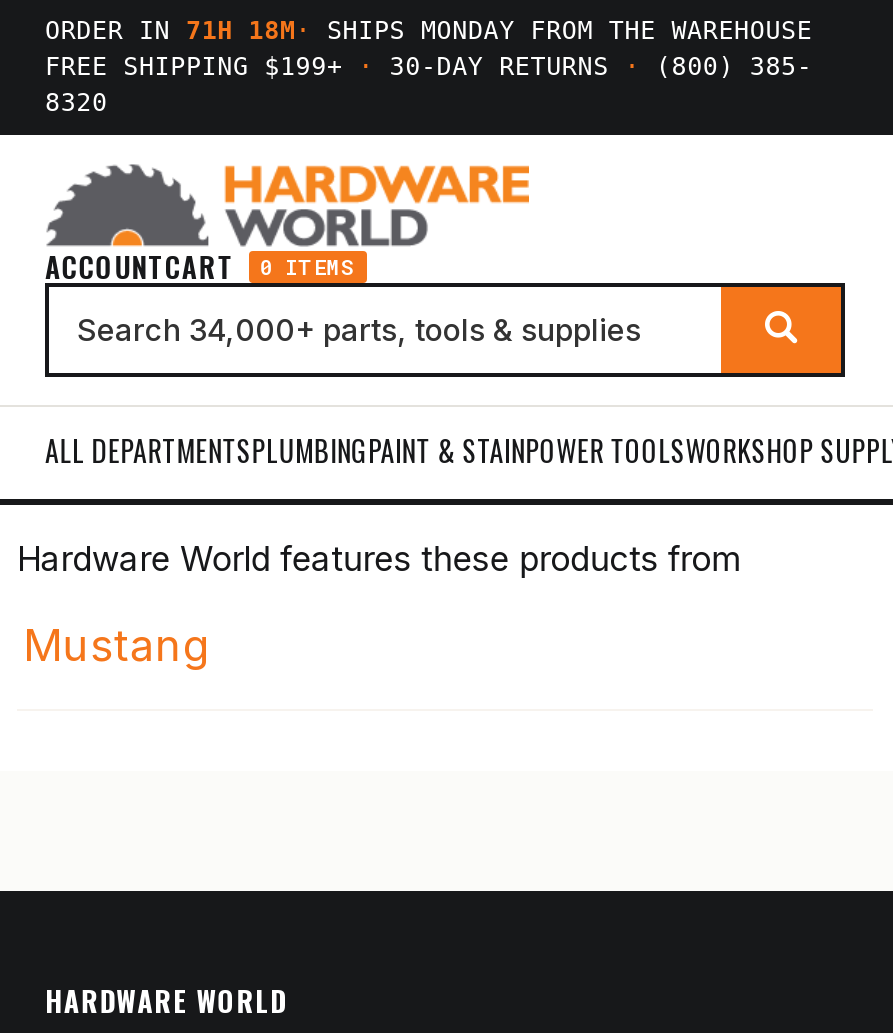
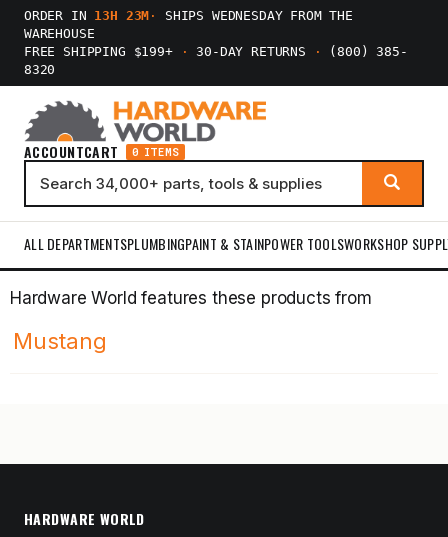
[45,15,812,45] ORDER IN 71H 18M · SHIPS MONDAY FROM THE WAREHOUSE -> [24,8,353,41] ORDER IN 13H 23M · SHIPS WEDNESDAY FROM THE | WAREHOUSE

